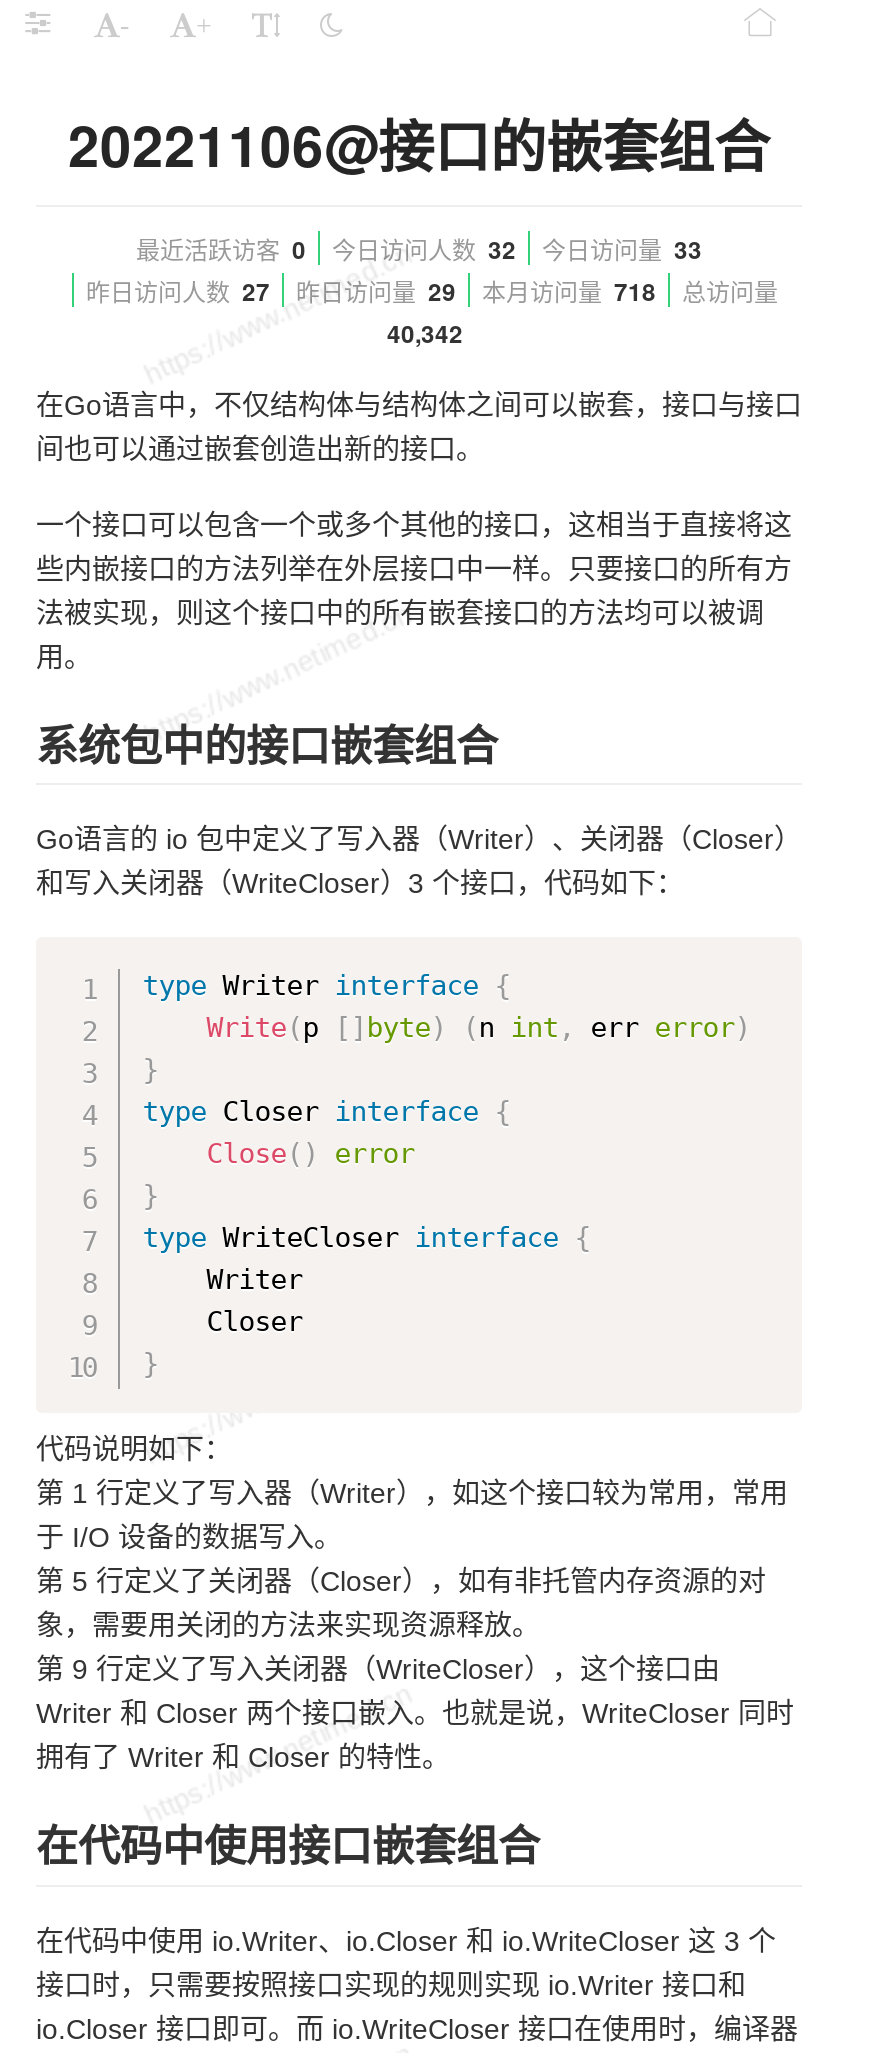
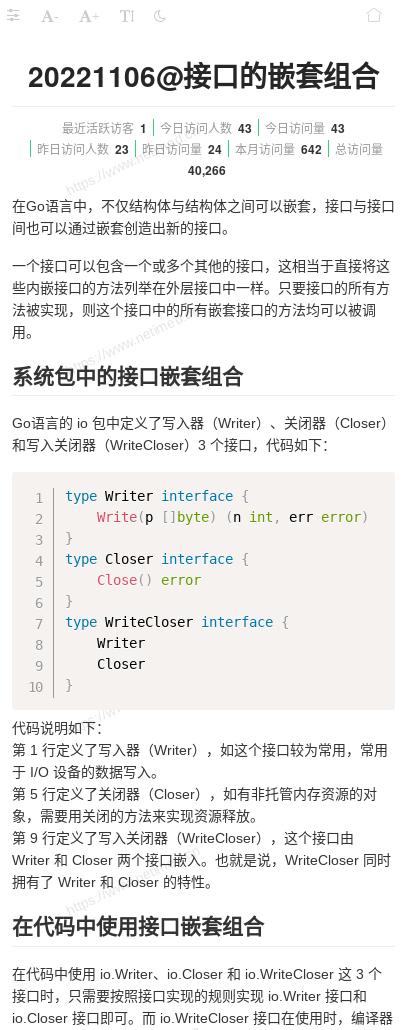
[136,231,306,267] 最近活跃访客 0 -> [62,119,147,137] 最近活跃访客 1
[332,231,516,267] 今日访问人数 32 -> [160,119,252,137] 今日访问人数 43
[542,231,702,267] 今日访问量 33 -> [265,119,345,137] 今日访问量 43
[86,273,270,309] 昨日访问人数 27 -> [37,140,129,158] 昨日访问人数 23
[296,273,456,309] 昨日访问量 29 -> [142,140,222,158] 昨日访问量 24
[482,273,656,309] 本月访问量 718 -> [235,140,322,158] 本月访问量 642
[387,315,463,351] 40,342 -> [187,161,225,179] 40,266

